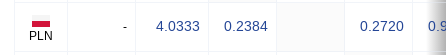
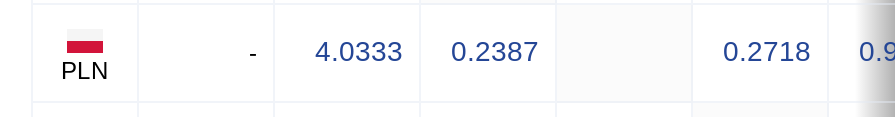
[156,18,268,34] 4.0333 0.2384 -> [315,35,539,67] 4.0333 0.2387
[360,18,404,34] 0.2720 -> [723,35,811,67] 0.2718

